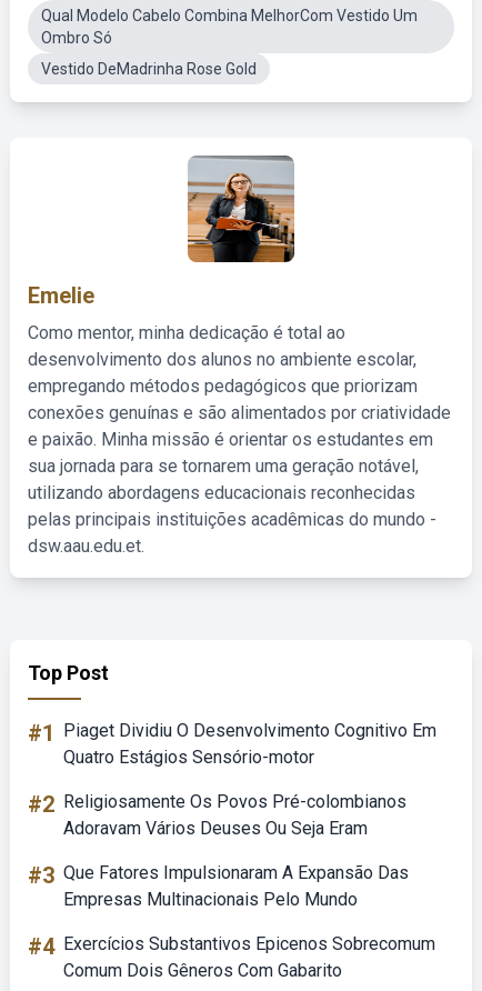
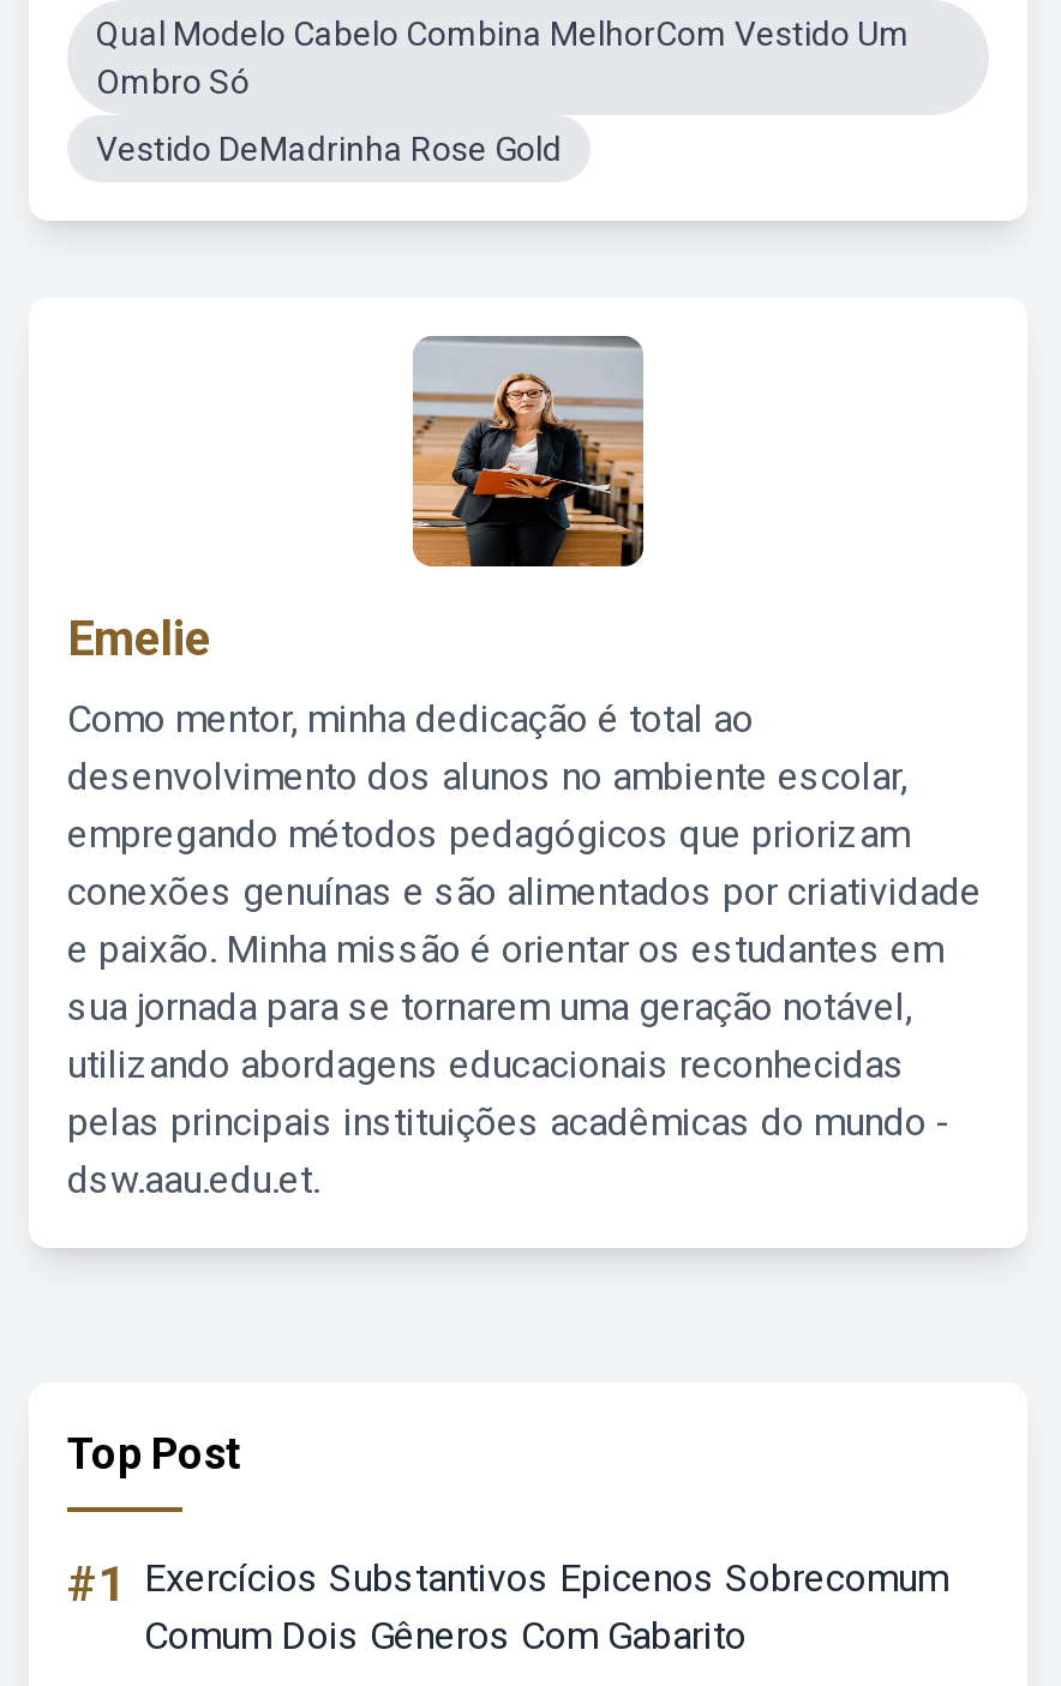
[28,720,436,960] #1 Piaget Dividiu O Desenvolvimento Cognitivo Em | Quatro Estágios Sensório-motor | #2 Religiosamente Os Povos Pré-colombianos | Adoravam Vários Deuses Ou Seja Eram | #3 Que Fatores Impulsionaram A Expansão Das | Empresas Multinacionais Pelo Mundo | #4 Exercícios Substantivos Epicenos Sobrecomum -> [67,1555,948,1613] #1 Exercícios Substantivos Epicenos Sobrecomum

